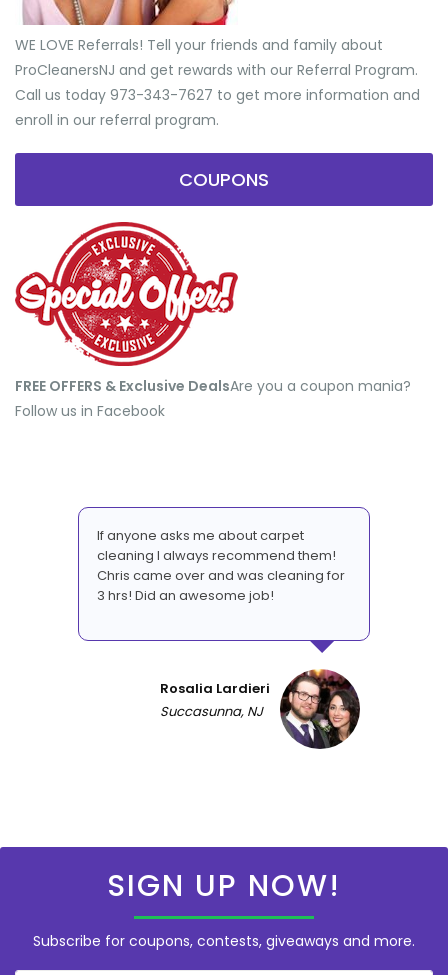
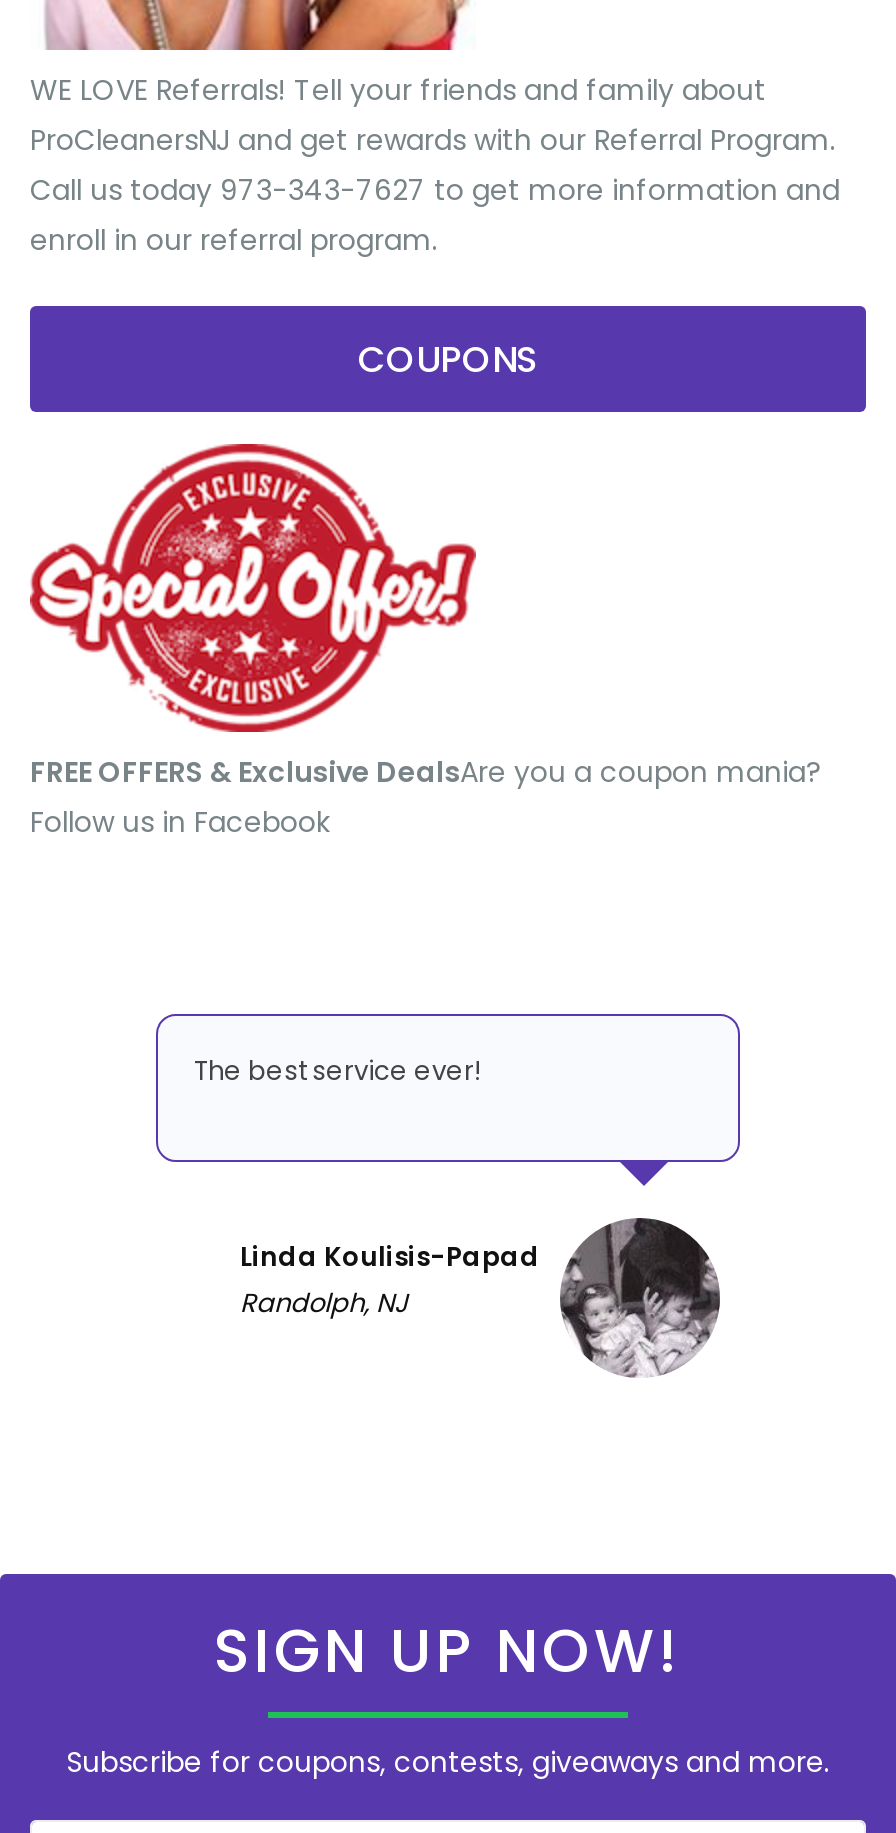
[97,526,345,605] If anyone asks me about carpet | cleaning I always recommend them! | Chris came over and was cleaning for | 3 hrs! Did an awesome job! -> [194,1052,482,1090] The best service ever!
[160,668,359,750] [image] | Rosalia Lardieri | Succasunna, NJ -> [240,1216,720,1378] [image] | Linda Koulisis-Papad | Randolph, NJ

